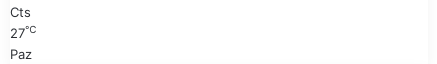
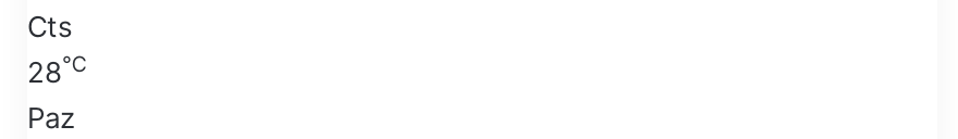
[10,24,36,41] 27℃ -> [27,52,86,89] 28℃

